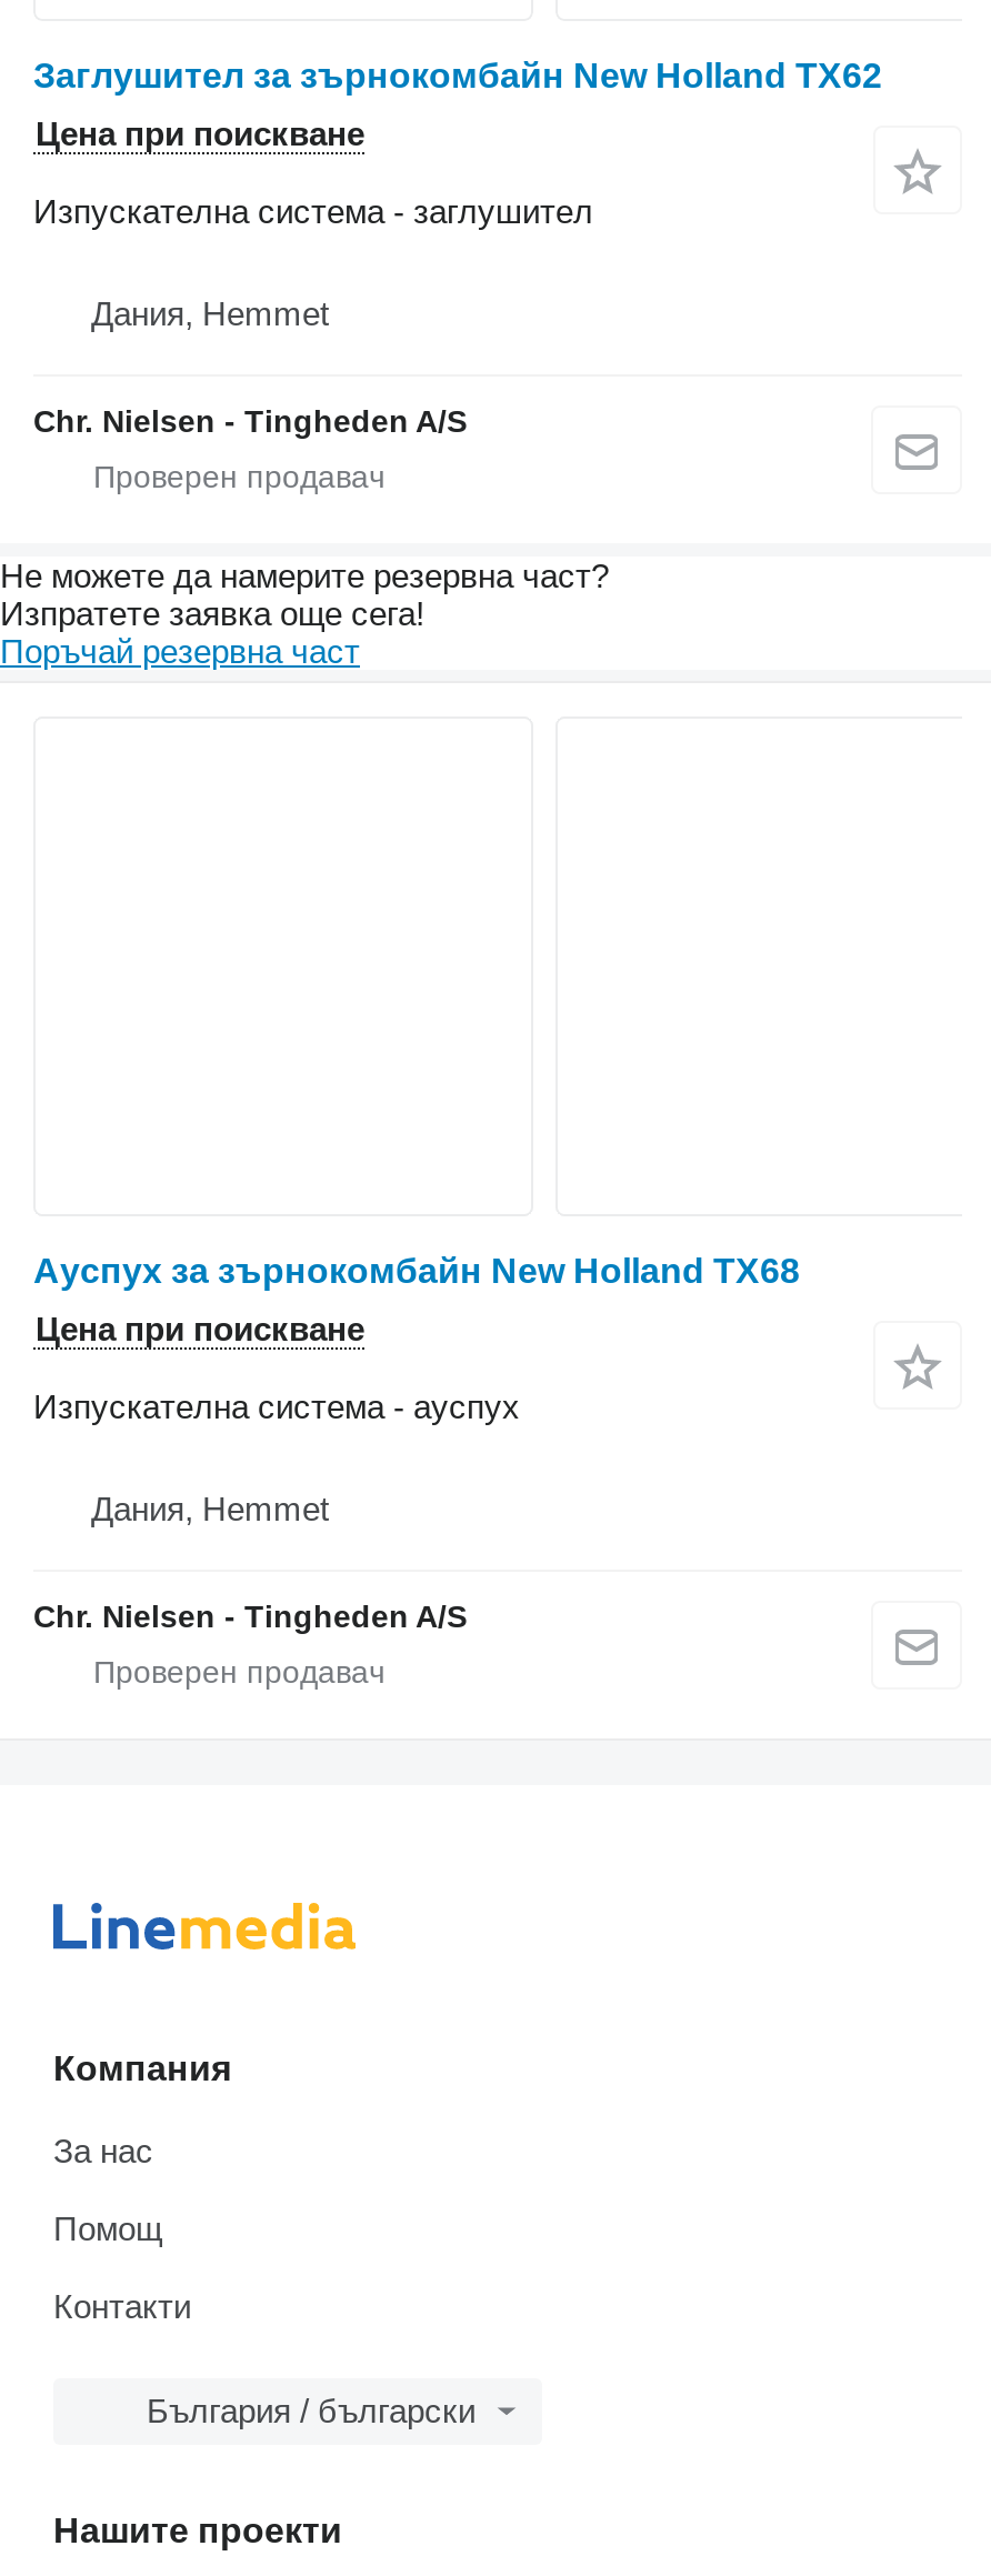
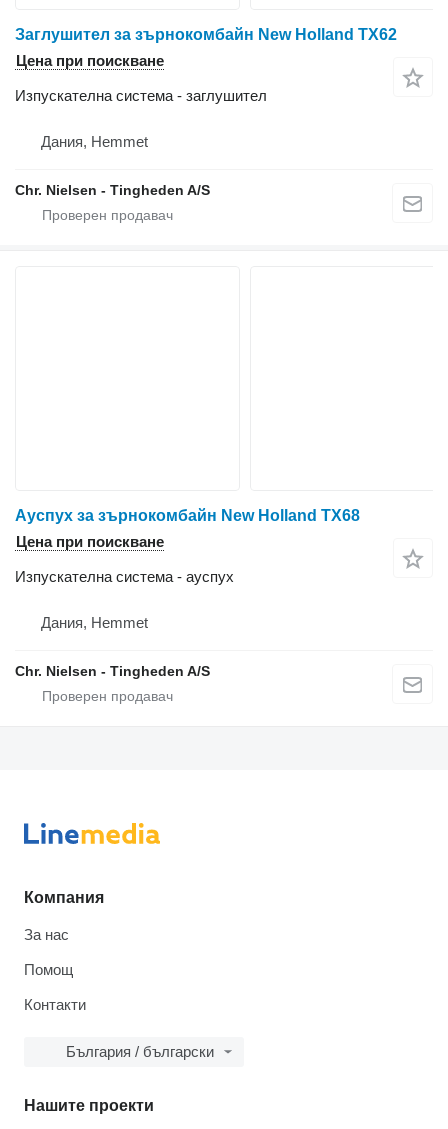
[0,555,609,668] Не можете да намерите резервна част? | Изпратете заявка още сега! | Поръчай резервна част -> none
moved [33,1251,800,1633] -> [15,507,360,679]: Ауспух за зърнокомбайн New Holland TX68 | Цена при поискване | Изпускателна система - ауспух | Дания, Hemmet | Chr. Nielsen - Tingheden A/S

